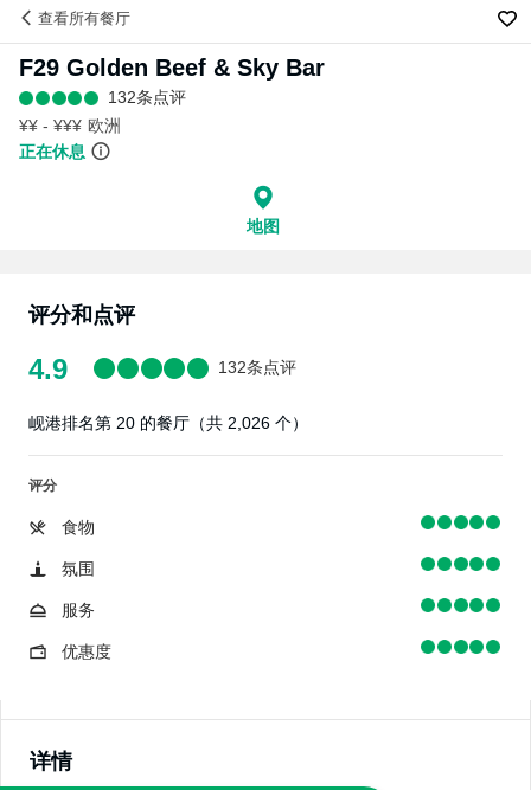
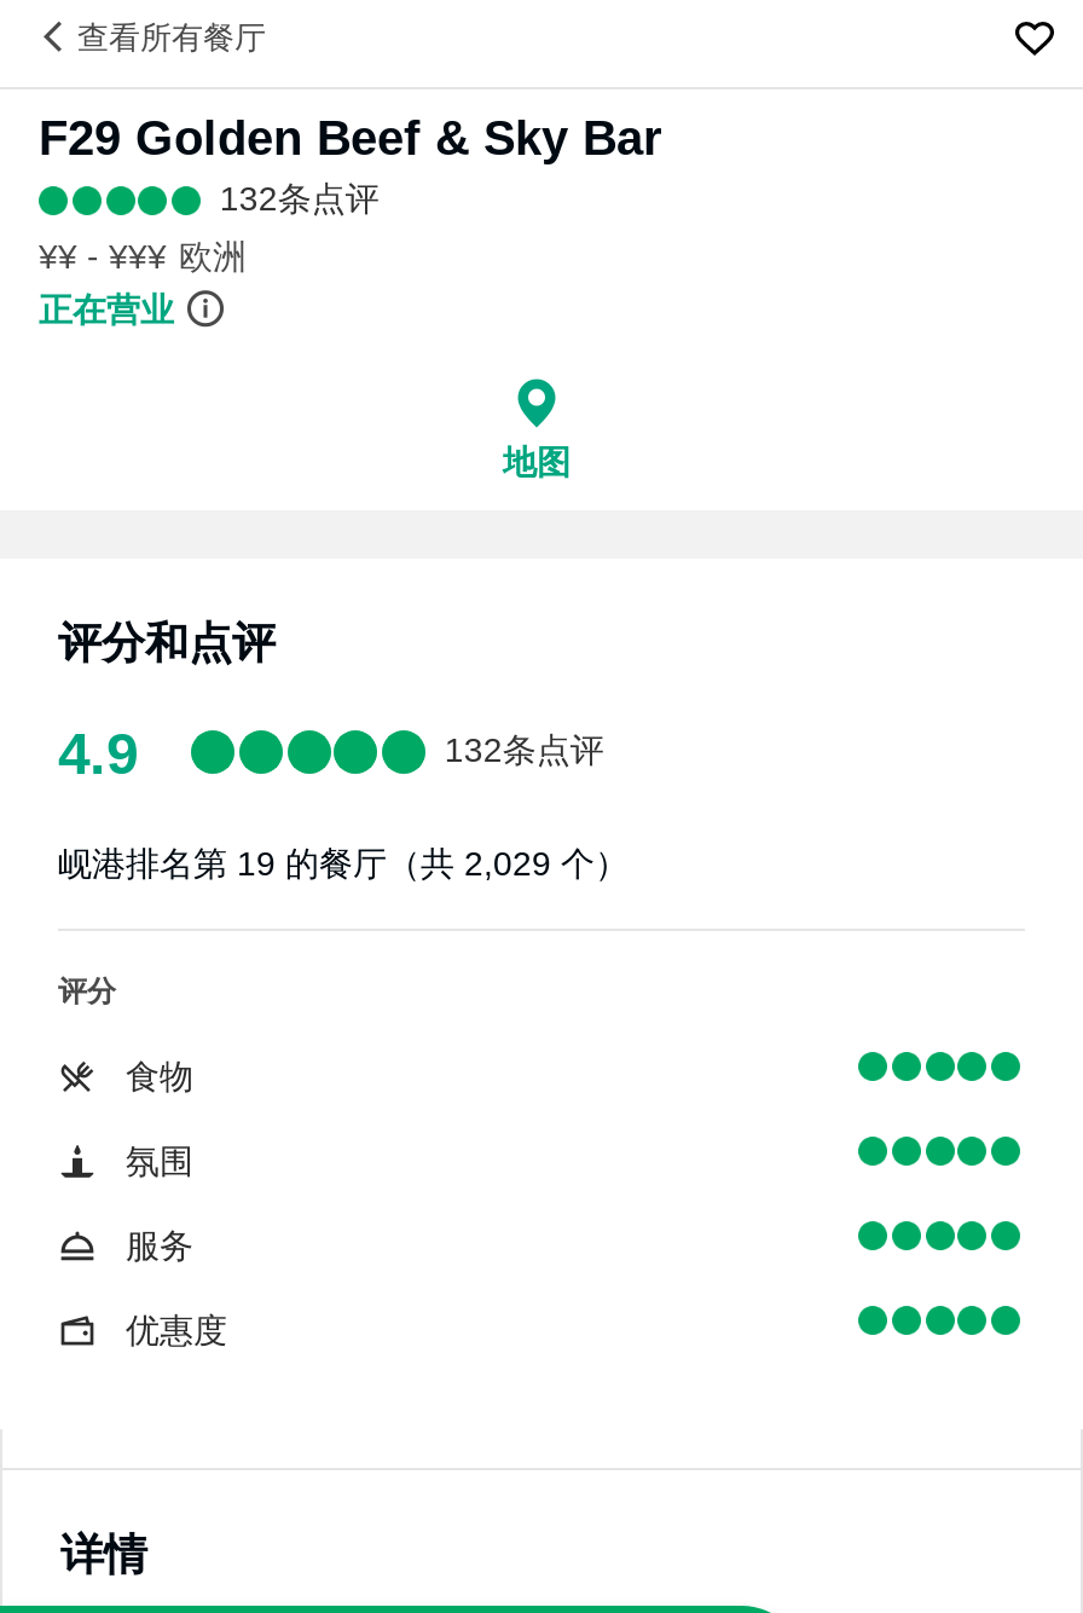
[19,142,85,161] 正在休息 -> [39,290,174,329] 正在营业
[28,413,308,432] 岘港排名第 20 的餐厅（共 2,026 个） -> [58,844,629,882] 岘港排名第 19 的餐厅（共 2,029 个）

